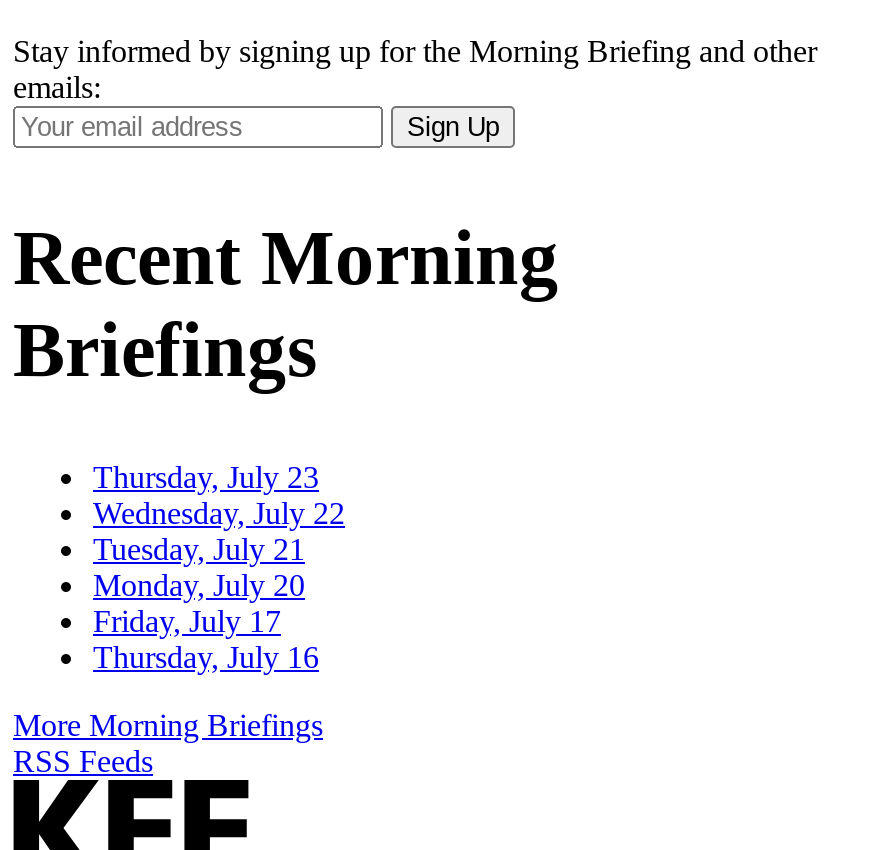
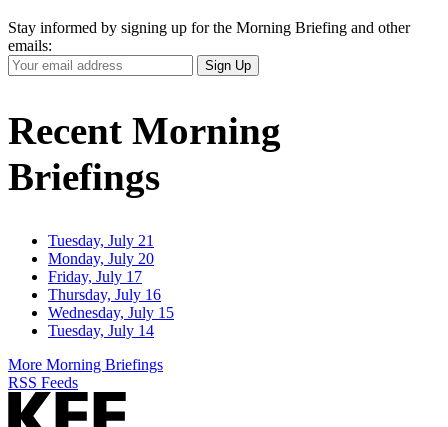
[93,461,345,531] Thursday, July 23 | Wednesday, July 22 -> none
moved [93,533,319,675] -> [48,232,161,303]: Tuesday, July 21 | Monday, July 20 | Friday, July 17 | Thursday, July 16
none -> [48,304,174,339] Wednesday, July 15 | Tuesday, July 14

